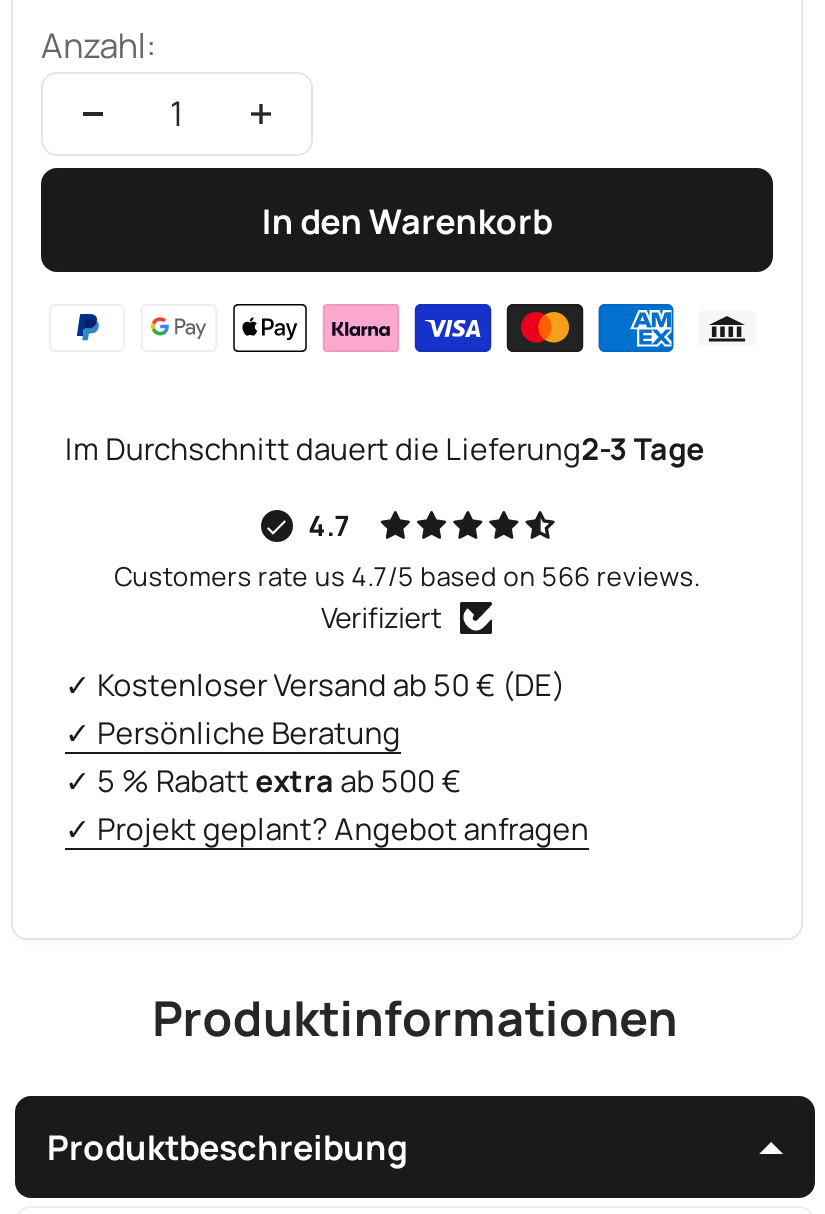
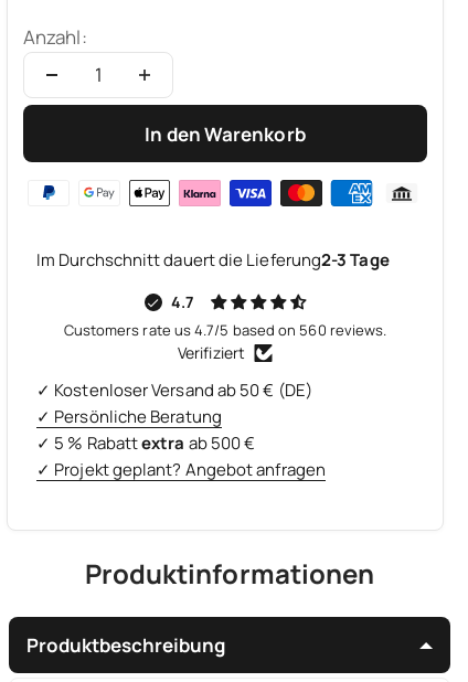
[114,557,700,593] Customers rate us 4.7/5 based on 566 reviews. -> [64,320,387,340] Customers rate us 4.7/5 based on 560 reviews.

